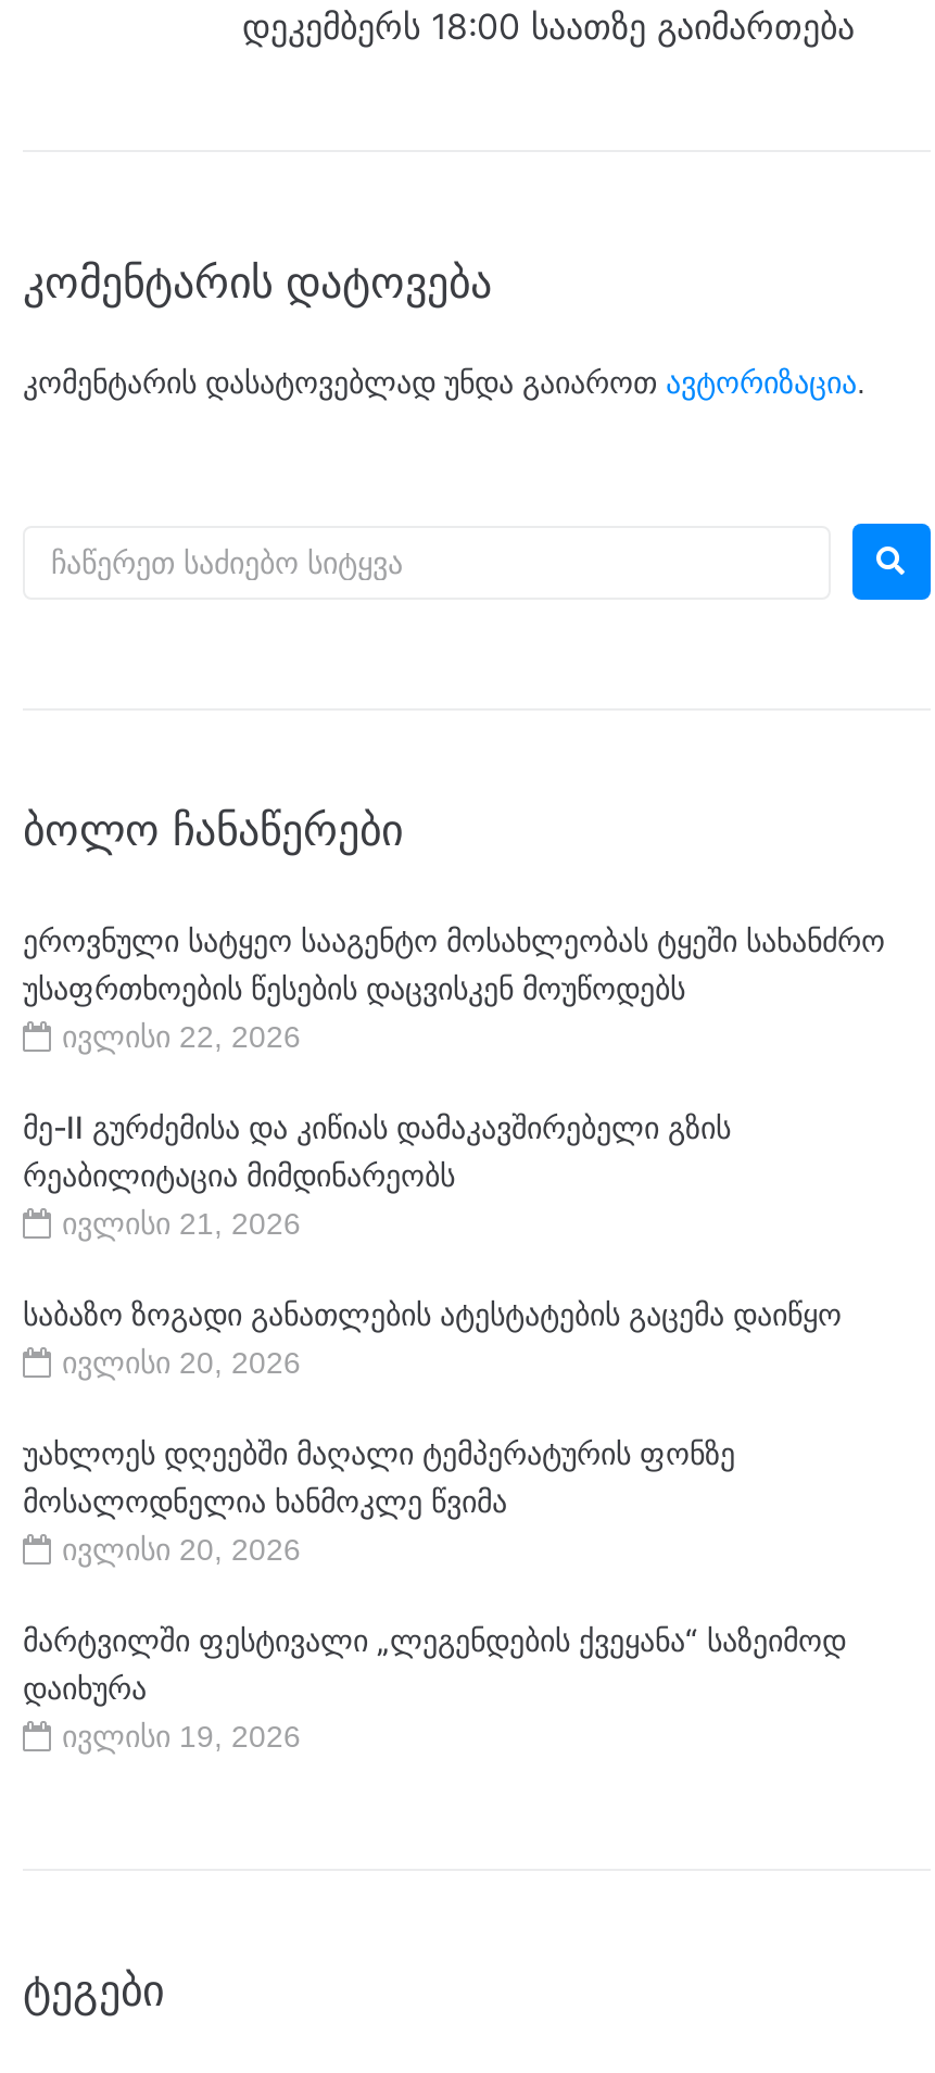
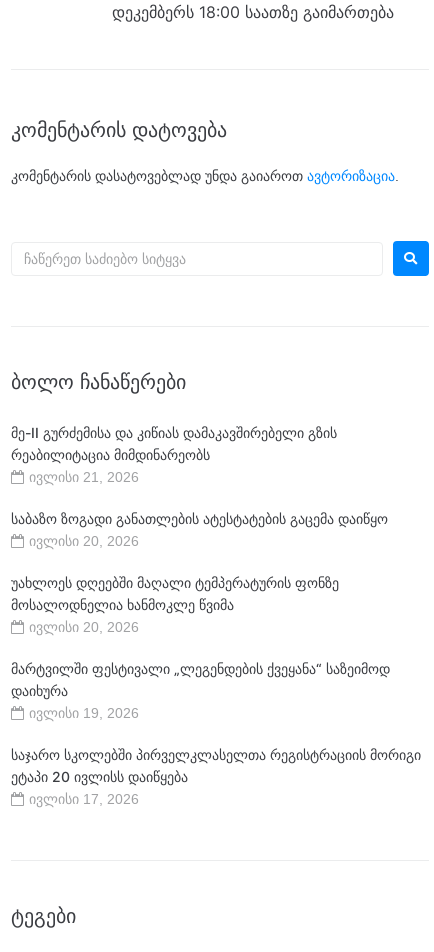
[23,922,885,1054] ეროვნული სატყეო სააგენტო მოსახლეობას ტყეში სახანძრო | უსაფრთხოების წესების დაცვისკენ მოუწოდებს | ივლისი 22, 2026 -> none
moved [23,1109,846,1754] -> [11,424,390,721]: მე-II გურძემისა და კიწიას დამაკავშირებელი გზის | რეაბილიტაცია მიმდინარეობს | ივლისი 21, 2026 | ... | დაიხურა | ივლისი 19, 2026
none -> [11,746,421,807] საჯარო სკოლებში პირველკლასელთა რეგისტრაციის მორიგი | ეტაპი 20 ივლისს დაიწყება | ივლისი 17, 2026

